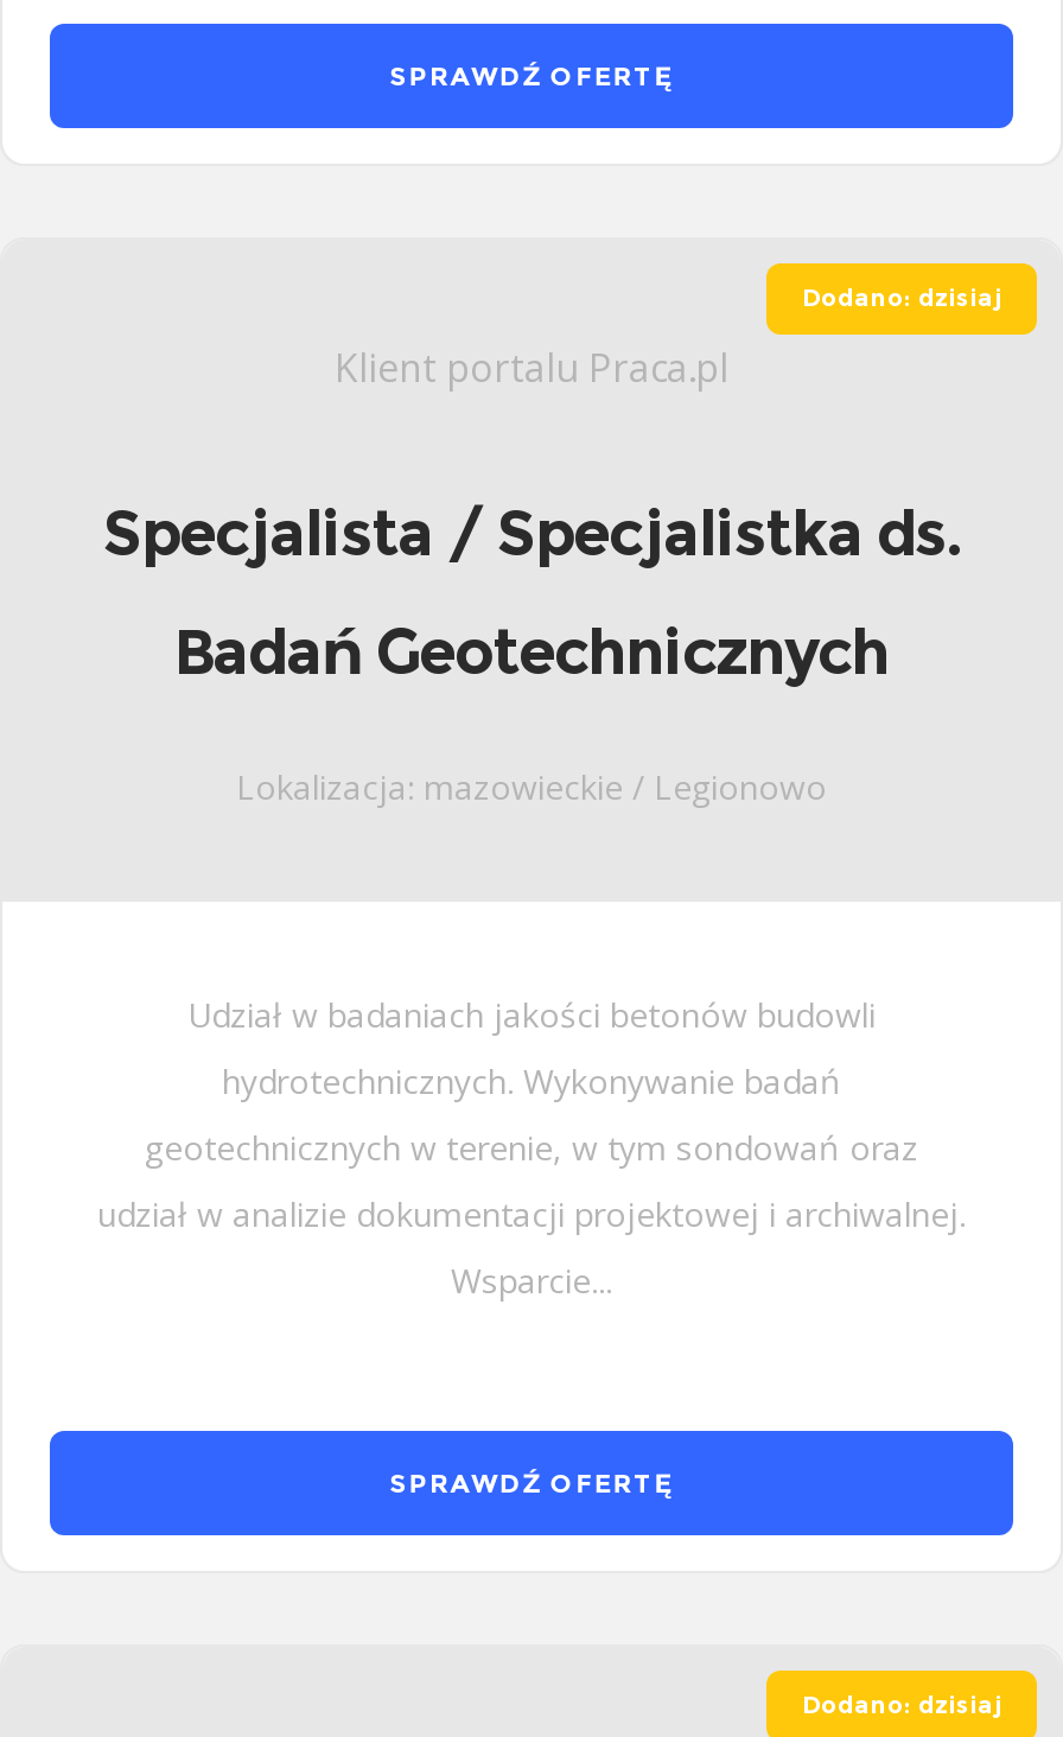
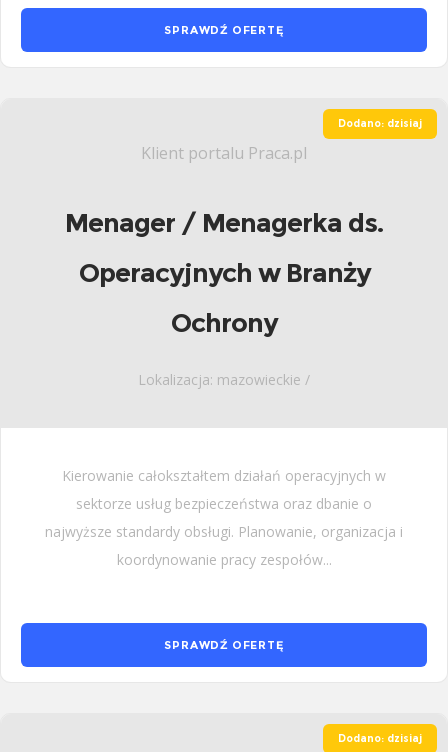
[103,496,960,572] Specjalista / Specjalistka ds. -> [65,207,383,239] Menager / Menagerka ds.
[174,615,889,691] Badań Geotechnicznych -> [78,257,369,289] Operacyjnych w Branży
[236,765,827,810] Lokalizacja: mazowieckie / Legionowo -> [171,307,277,339] Ochrony
[187,992,876,1037] Udział w badaniach jakości betonów budowli -> [138,370,310,389] Lokalizacja: mazowieckie /
[222,1059,841,1104] hydrotechnicznych. Wykonywanie badań -> [62,466,386,485] Kierowanie całokształtem działań operacyjnych w
[145,1125,918,1170] geotechnicznych w terenie, w tym sondowań oraz -> [76,494,372,513] sektorze usług bezpieczeństwa oraz dbanie o
[97,1192,966,1237] udział w analizie dokumentacji projektowej i archiwalnej. -> [45,522,403,541] najwyższe standardy obsługi. Planowanie, organizacja i
[451,1258,612,1303] Wsparcie... -> [116,550,331,569] koordynowanie pracy zespołów...

